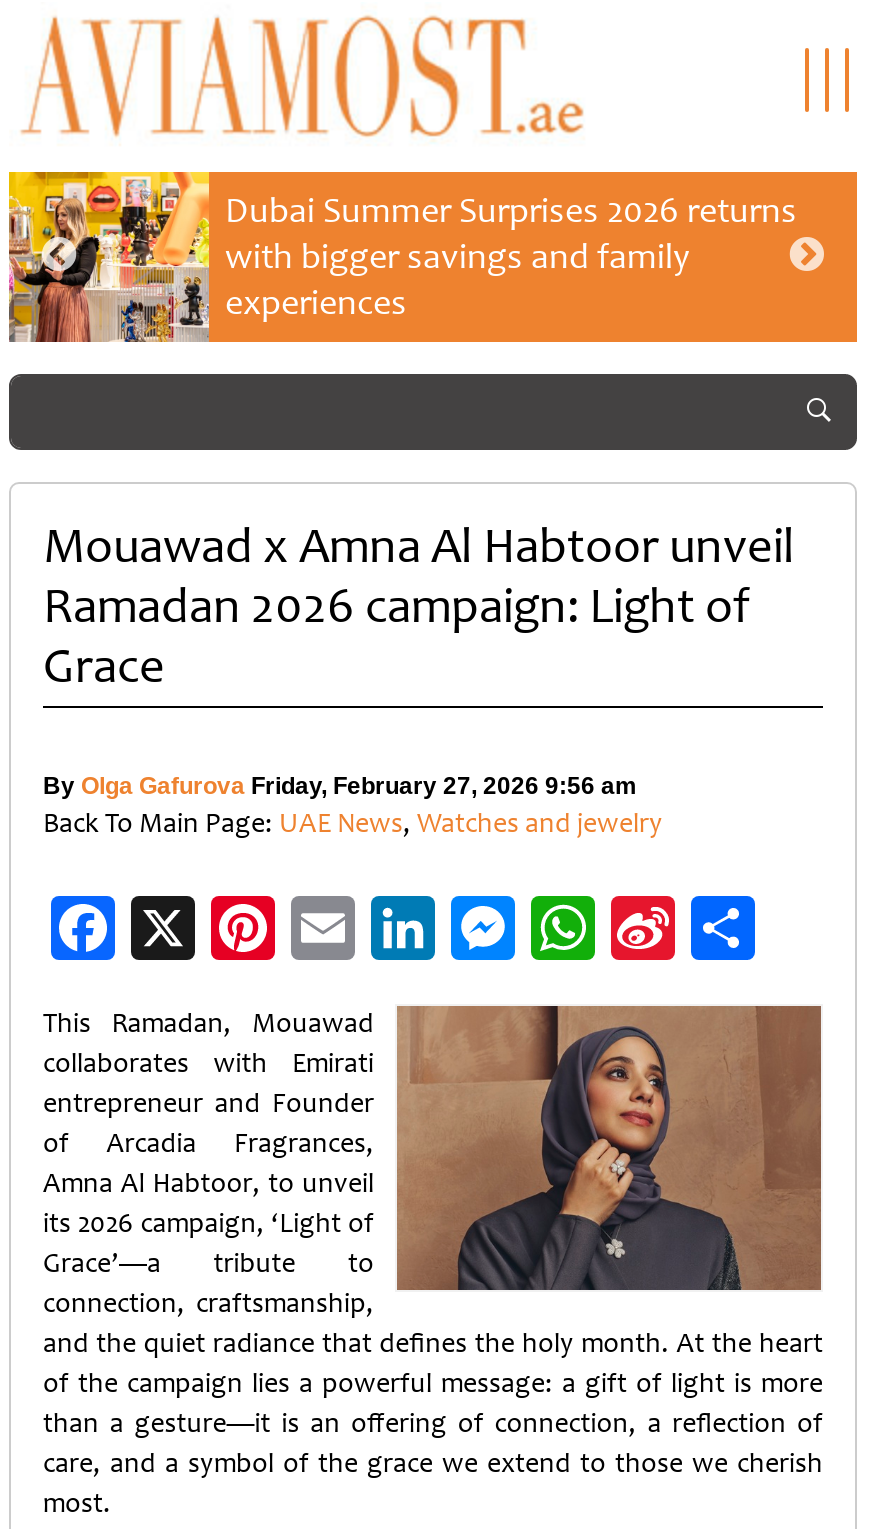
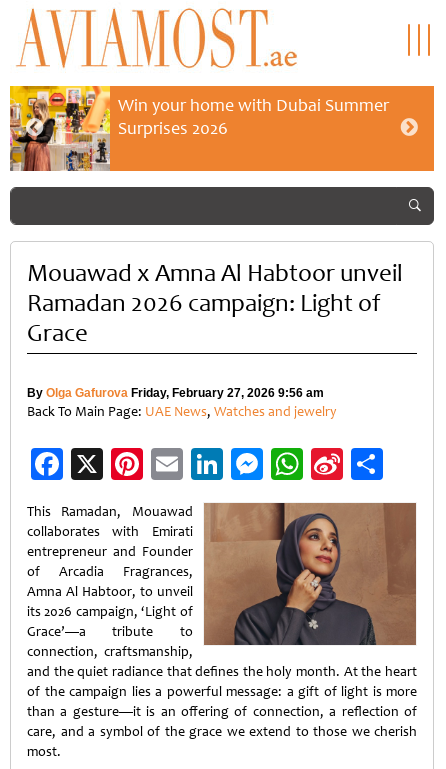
[225,188,797,324] Dubai Summer Surprises 2026 returns | with bigger savings and family | experiences -> [118,94,389,139] Win your home with Dubai Summer | Surprises 2026

